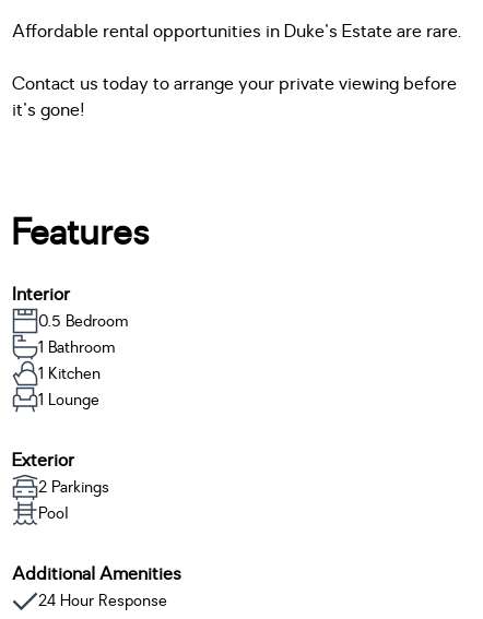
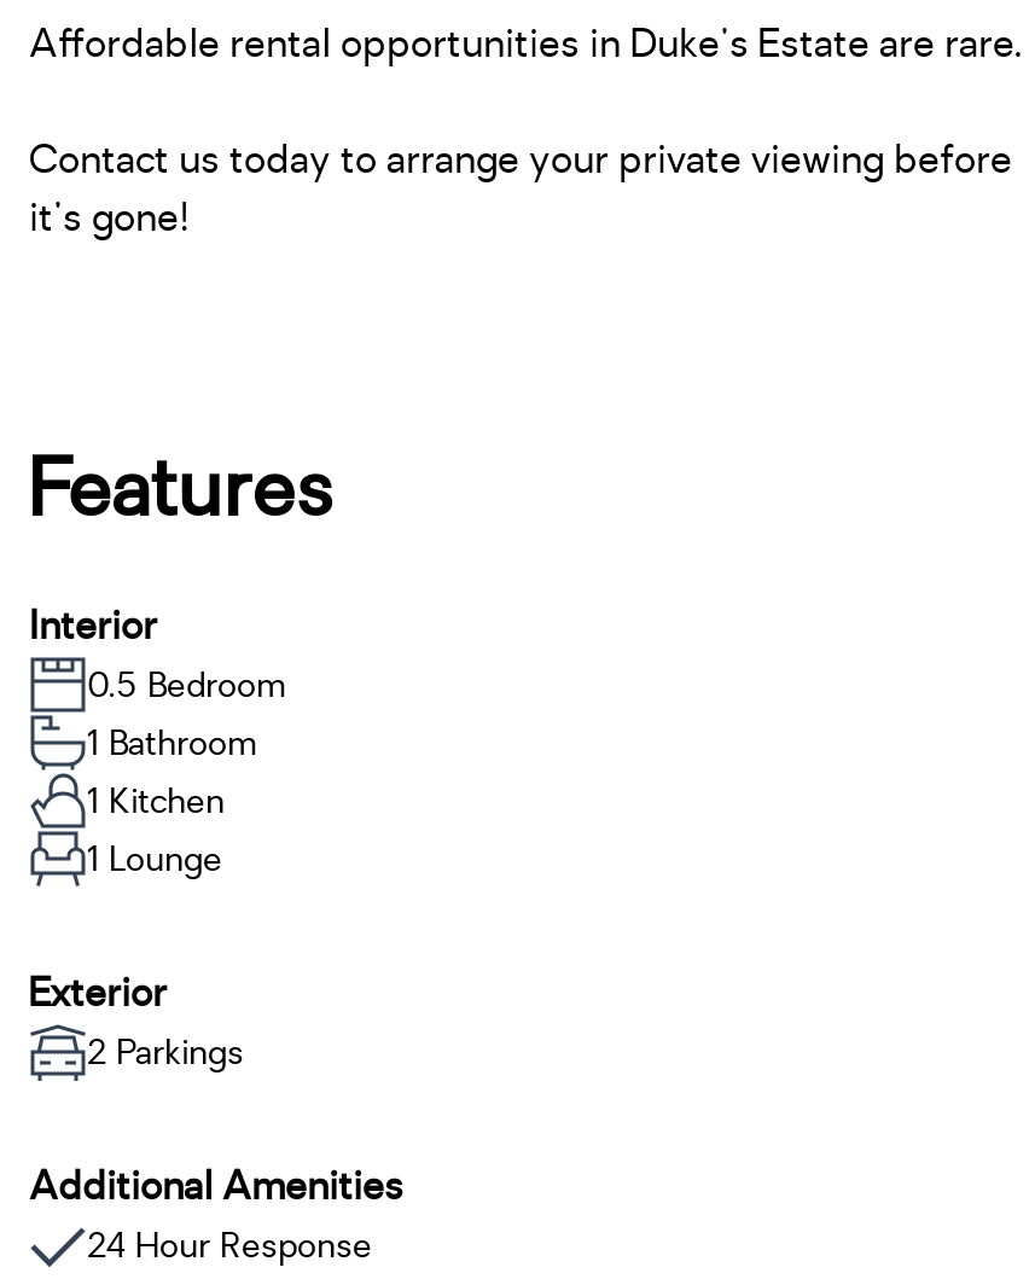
[38,503,69,523] Pool -> none

